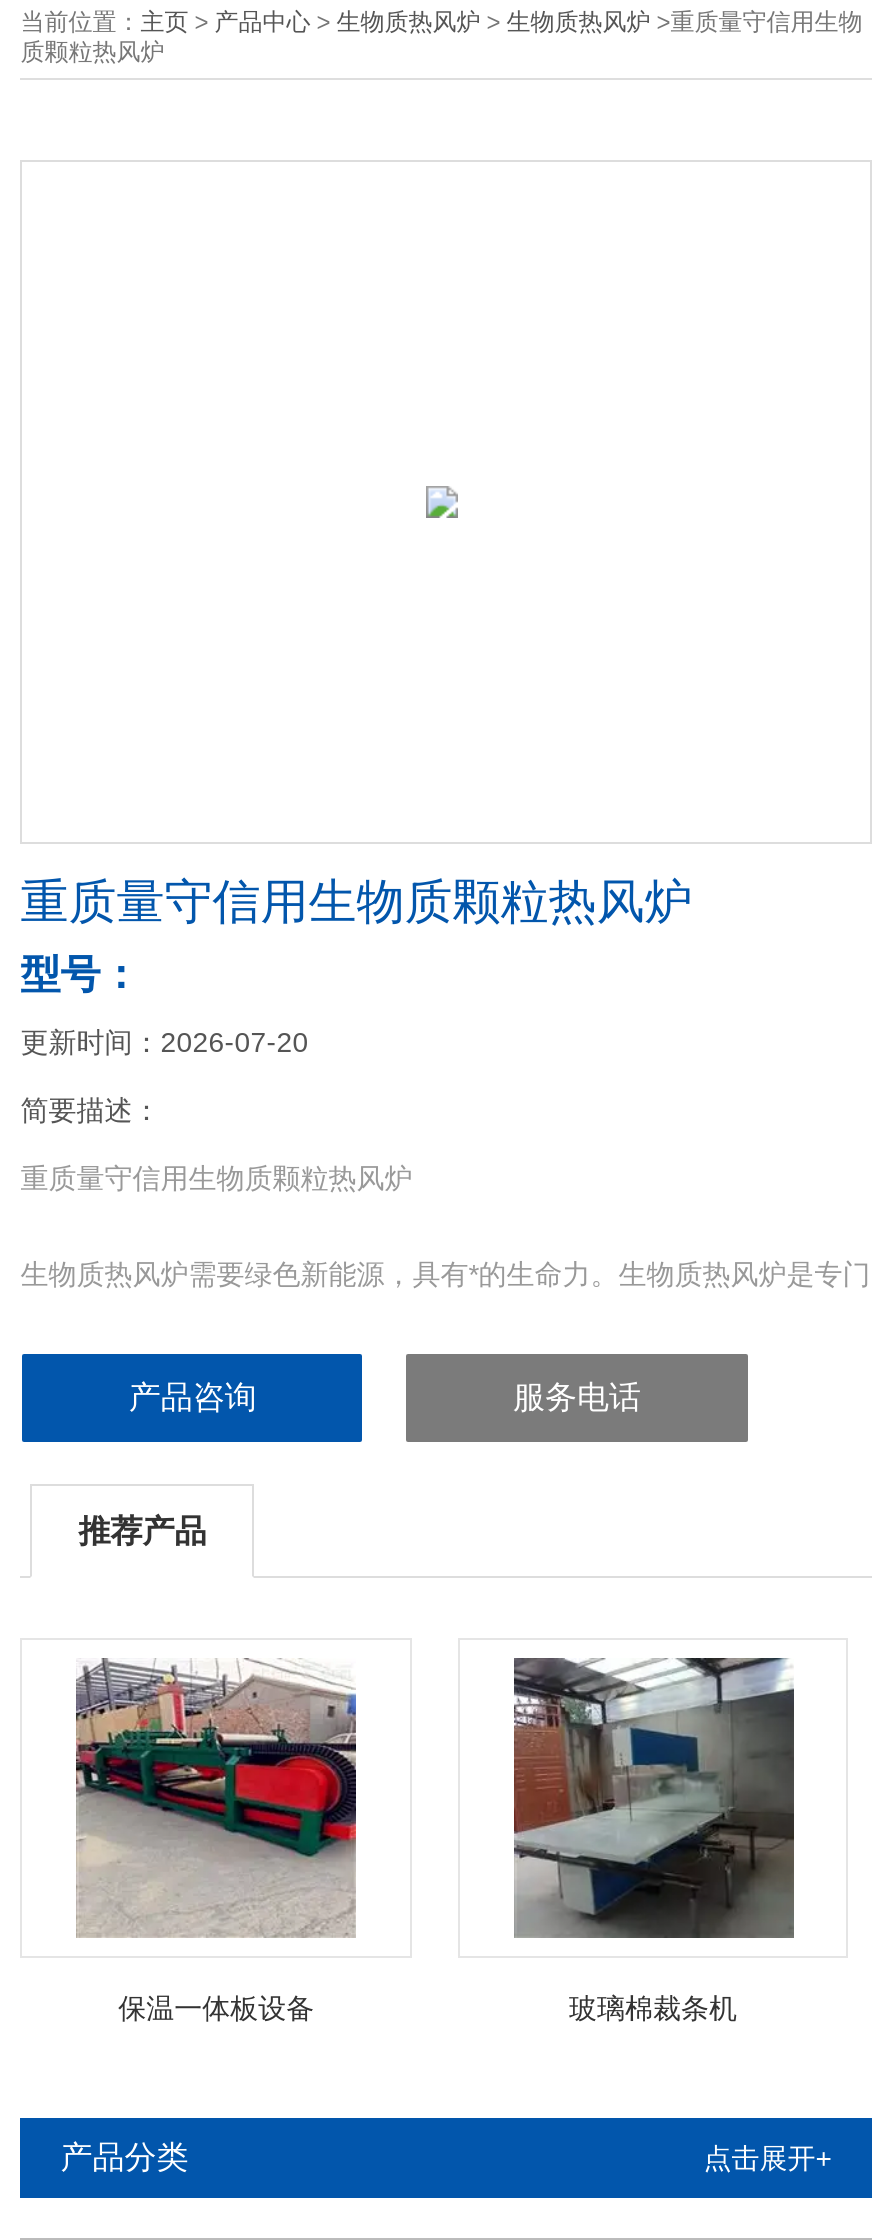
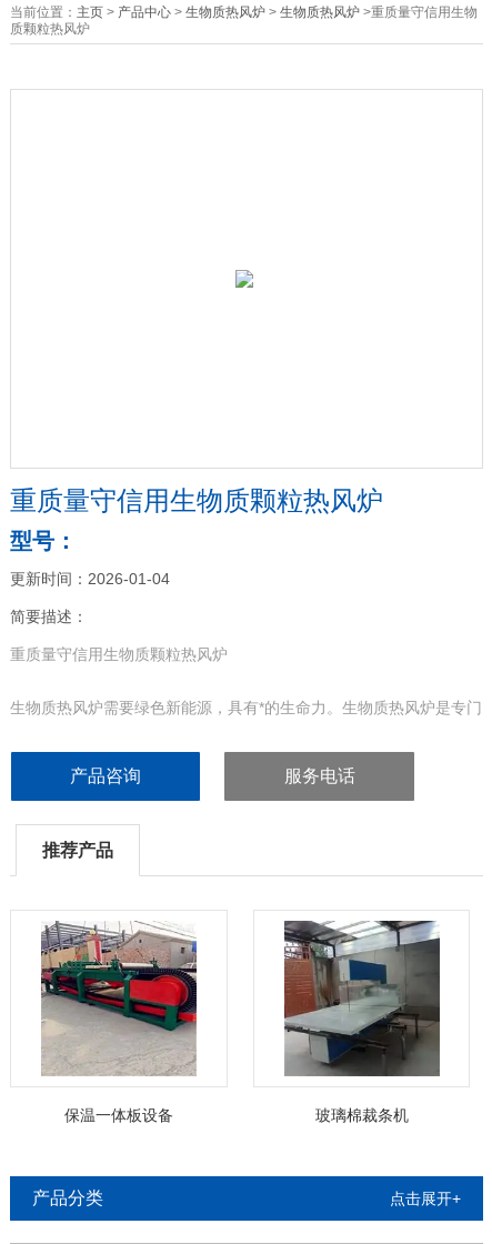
[20,1026,308,1058] 更新时间：2026-07-20 -> [10,570,170,588] 更新时间：2026-01-04

